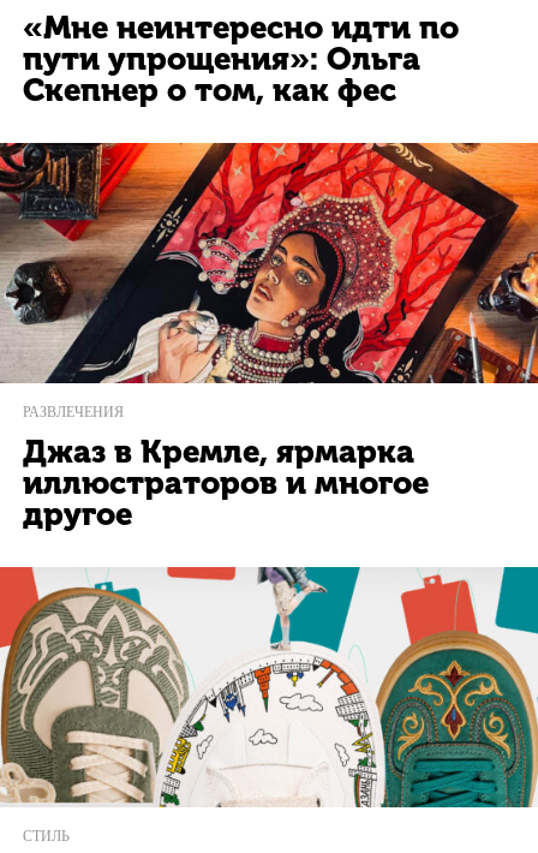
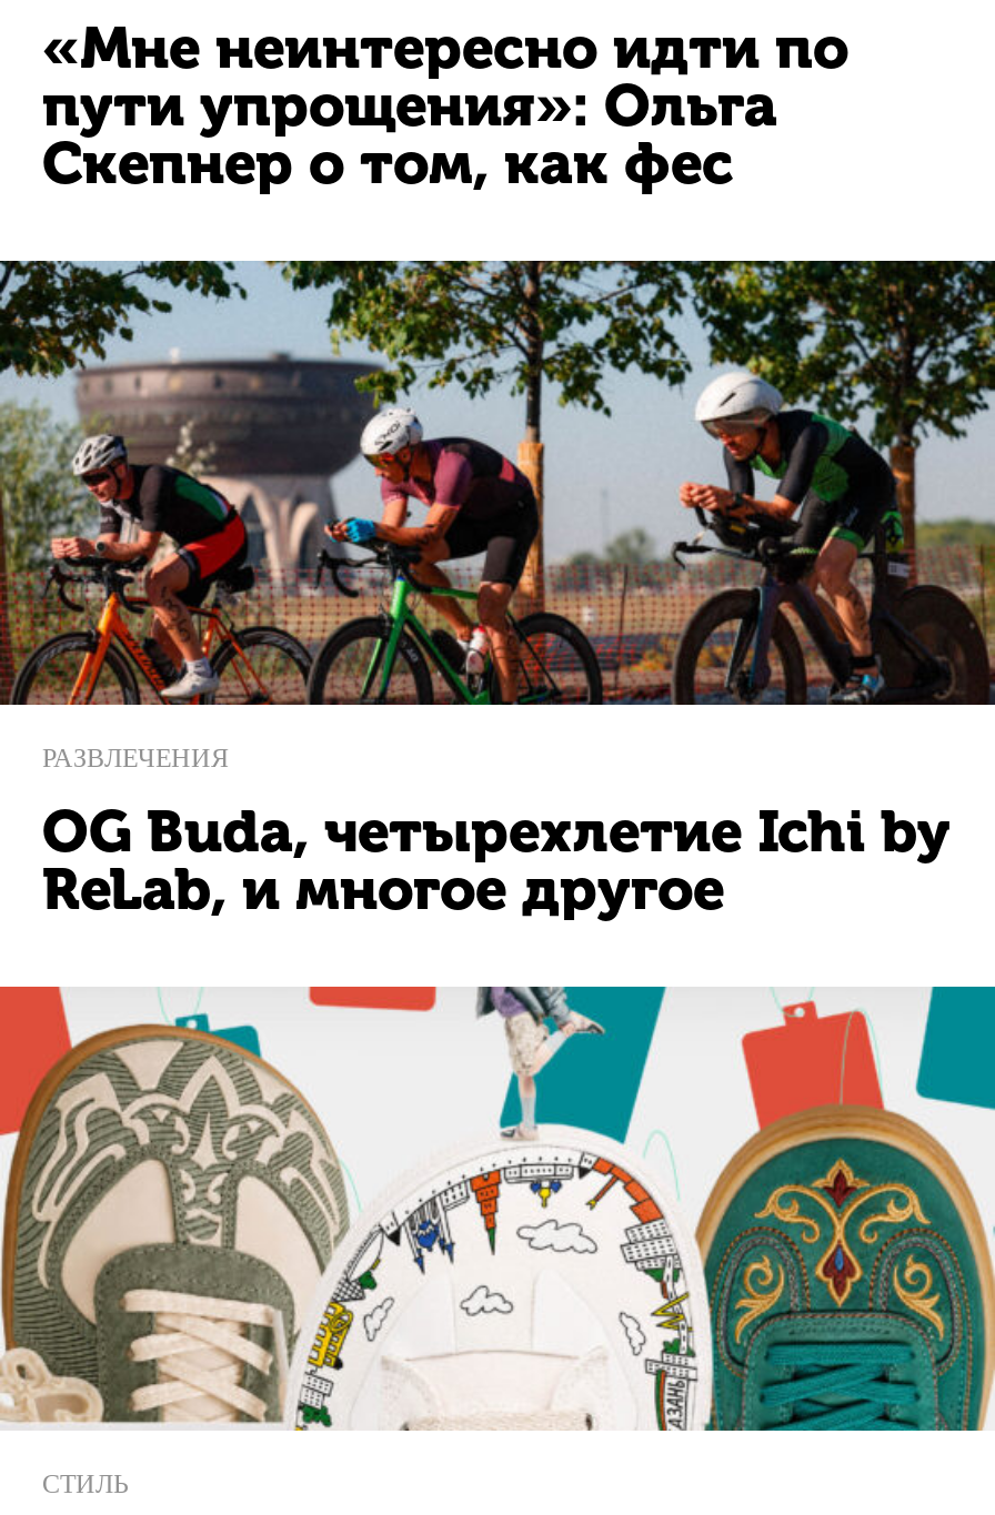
[4,142,534,384] [image] -> [7,259,988,707] [image]
[23,434,429,533] Джаз в Кремле, ярмарка | иллюстраторов и многое | другое -> [42,798,951,925] OG Buda, четырехлетие Ichi by | ReLab, и многое другое

